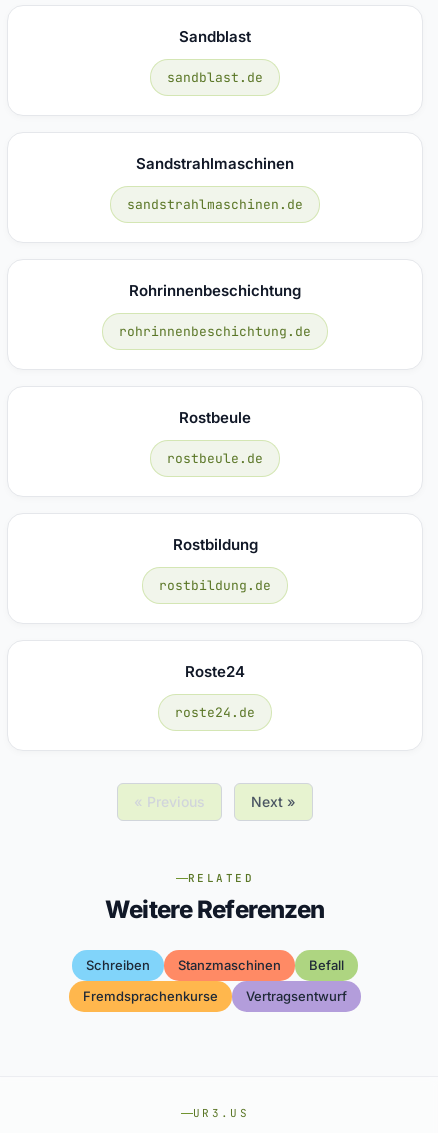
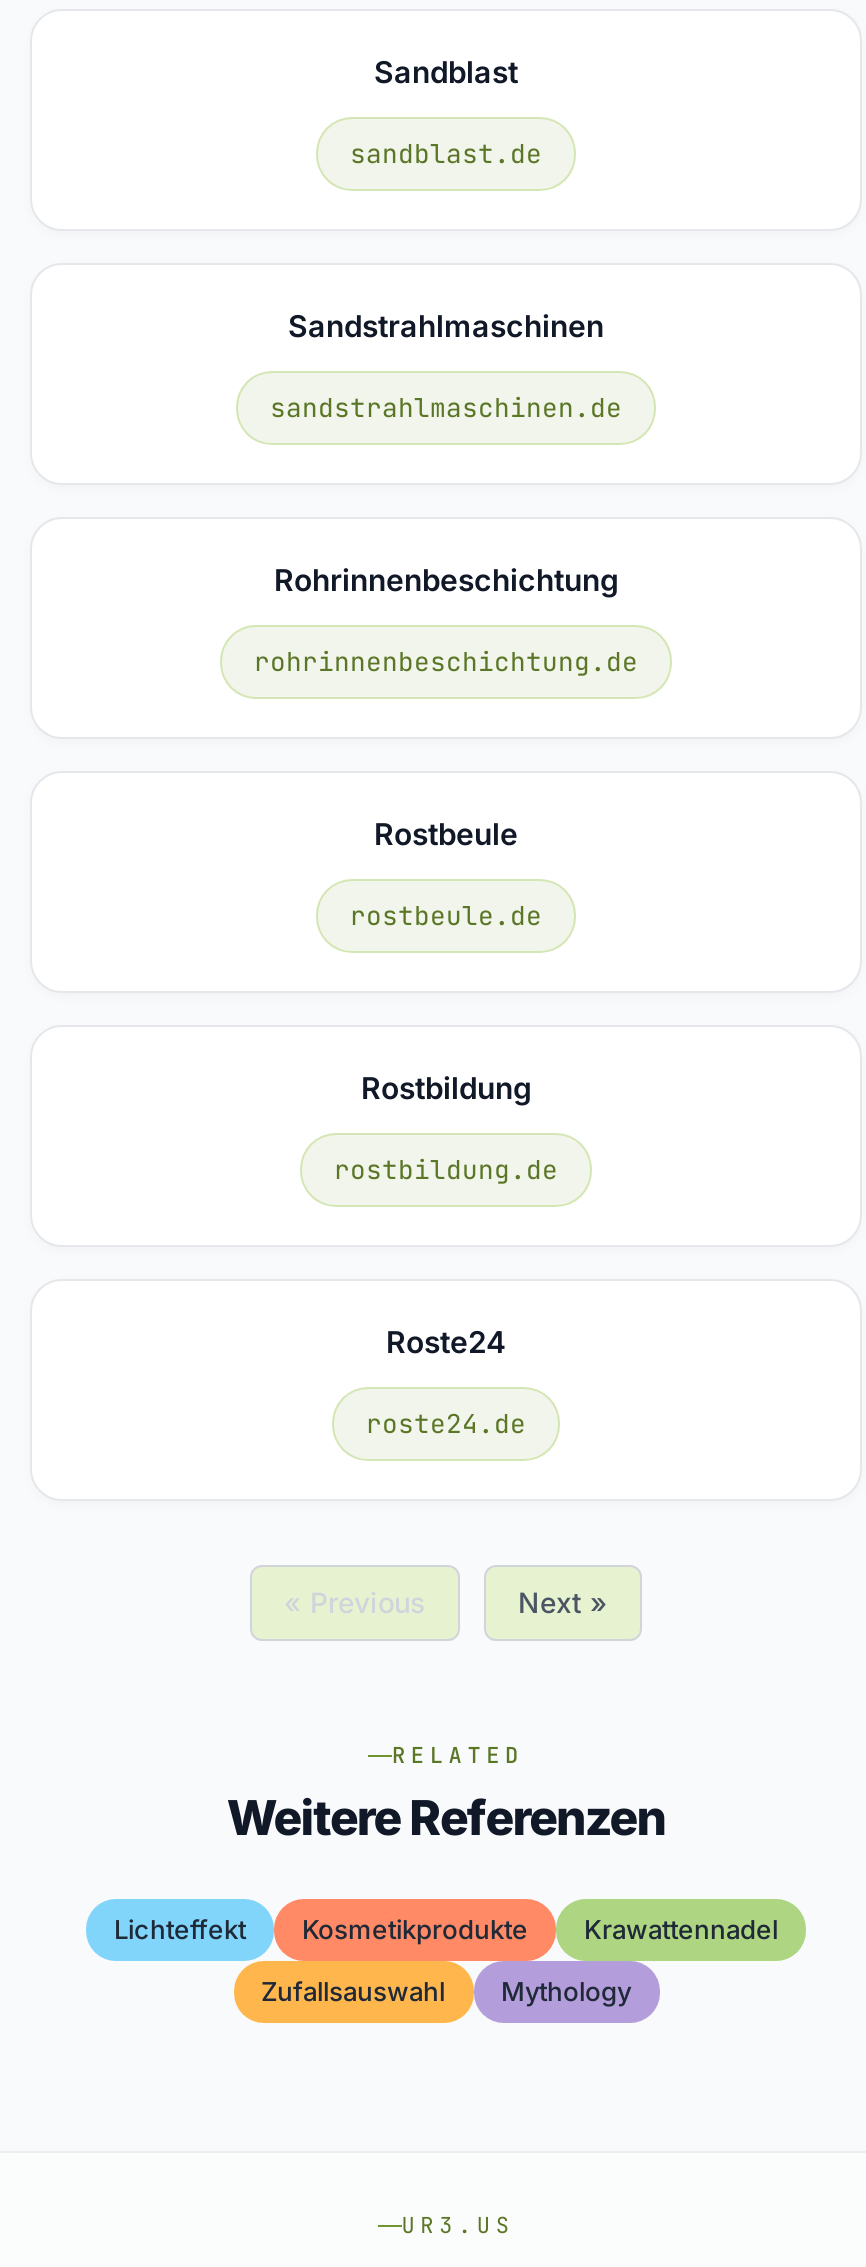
[86,957,344,973] Schreiben | Stanzmaschinen | Befall -> [114,1913,778,1945] Lichteffekt | Kosmetikprodukte | Krawattennadel
[83,988,347,1004] Fremdsprachenkurse | Vertragsentwurf -> [261,1975,631,2007] Zufallsauswahl | Mythology

